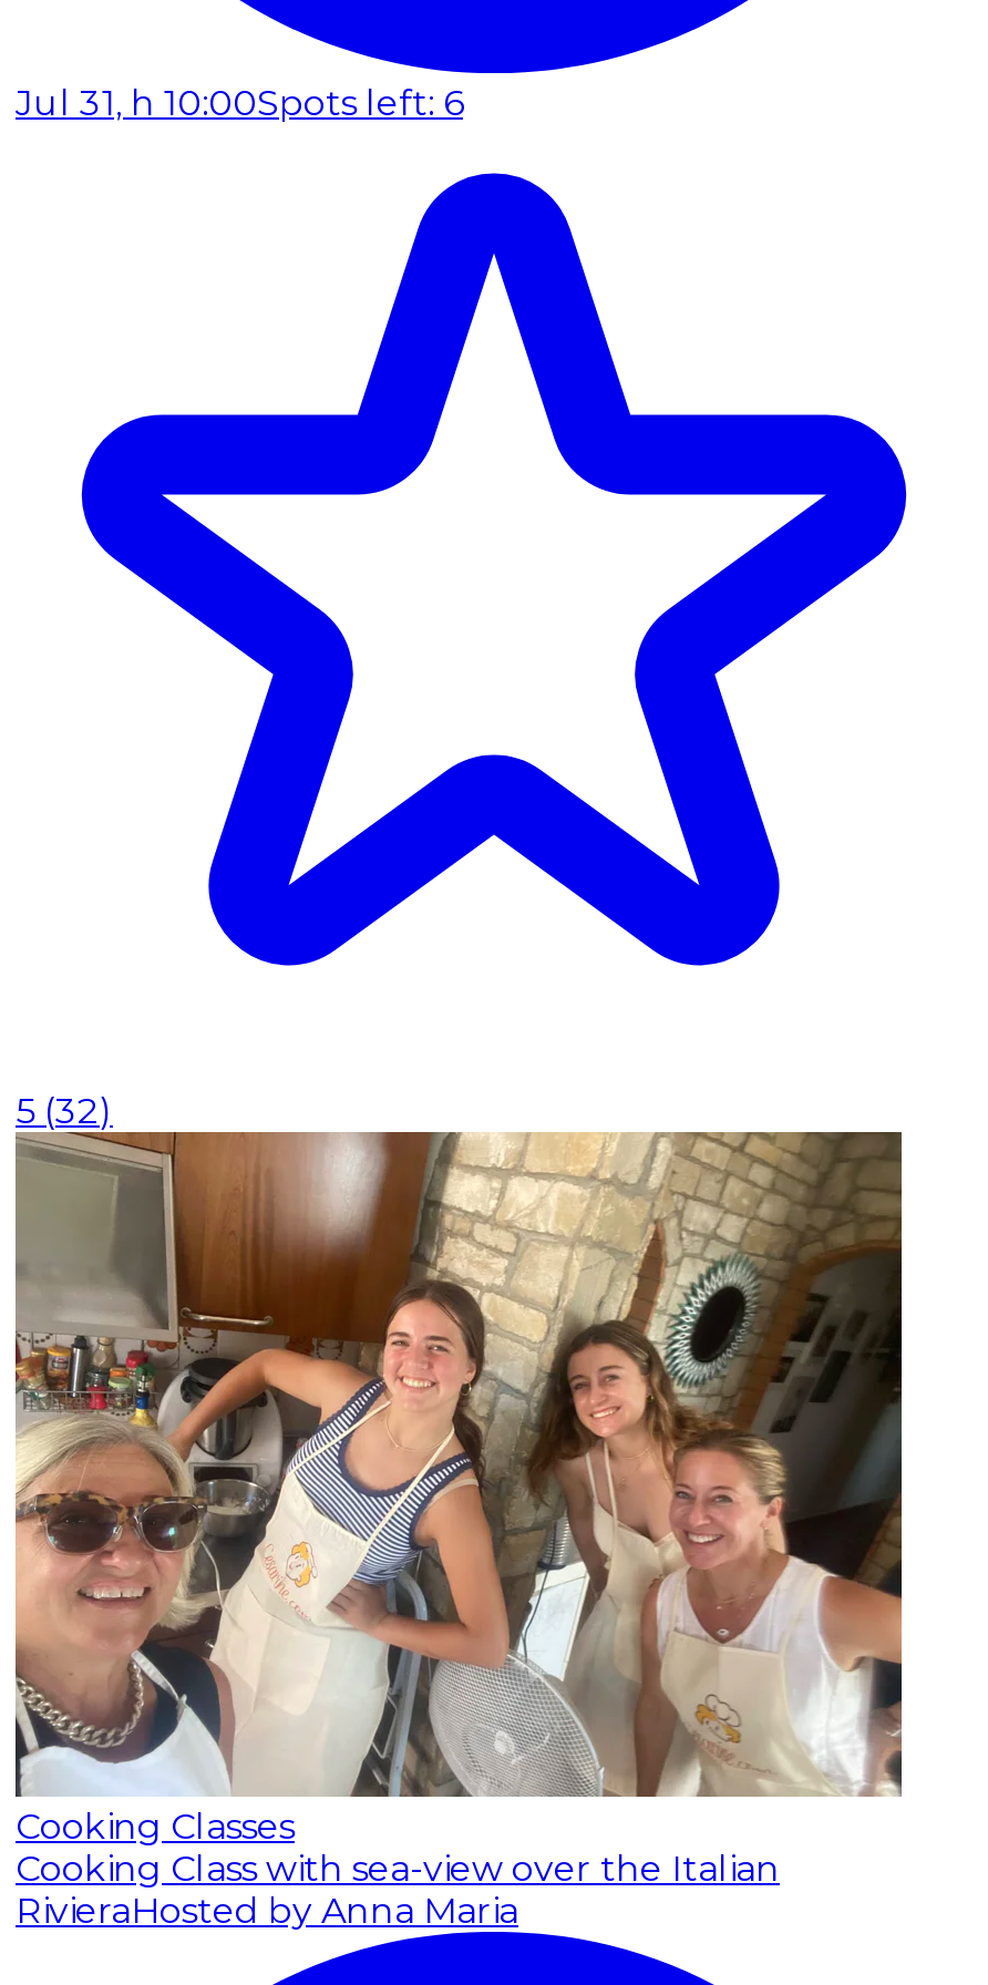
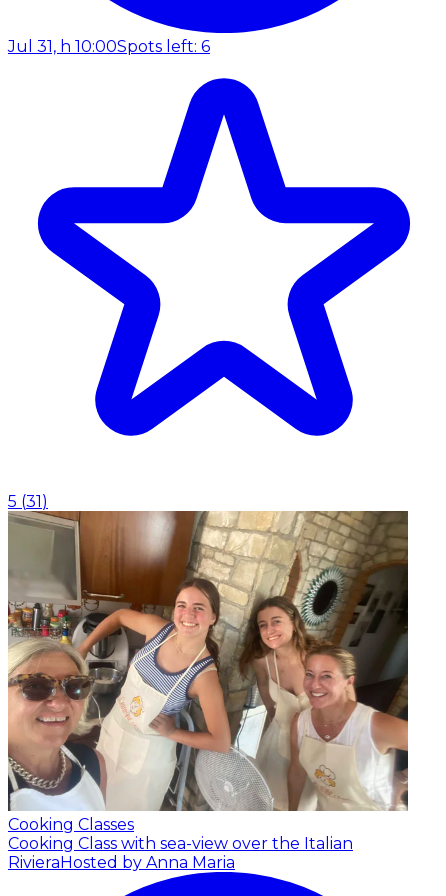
[16,1089,113,1131] 5 (32) -> [8,492,48,511] 5 (31)

